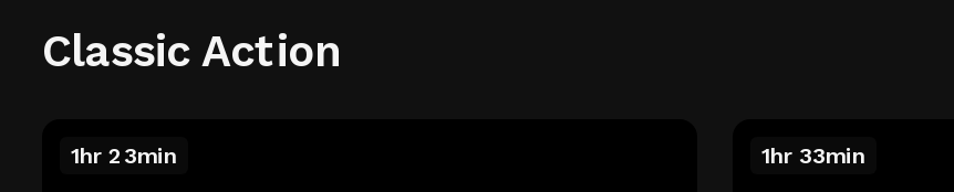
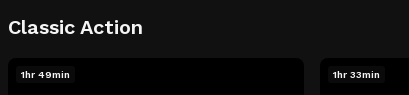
[71,142,177,167] 1hr 23min -> [21,68,70,79] 1hr 49min

